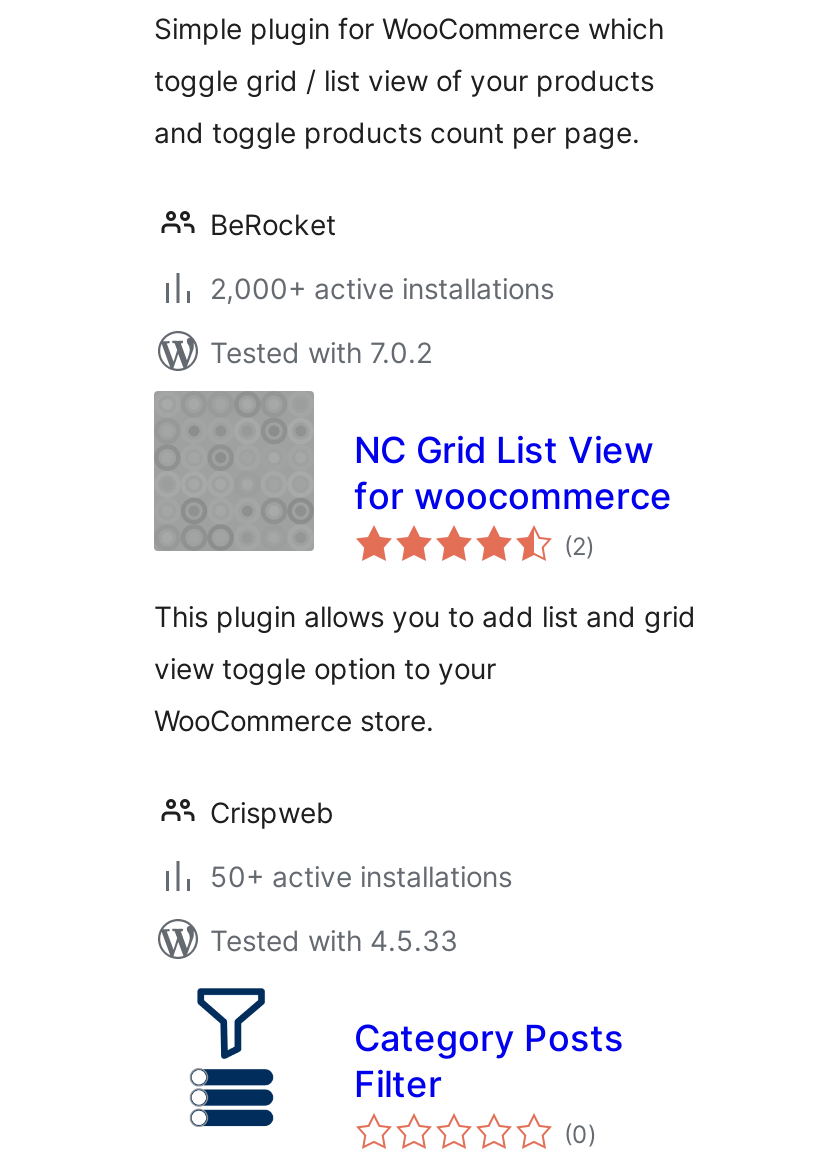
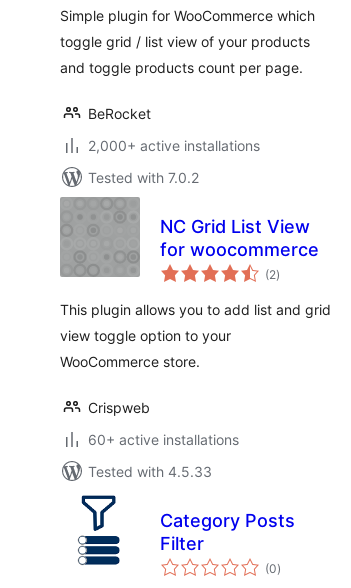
[210,859,512,893] 50+ active installations -> [88,431,239,448] 60+ active installations

